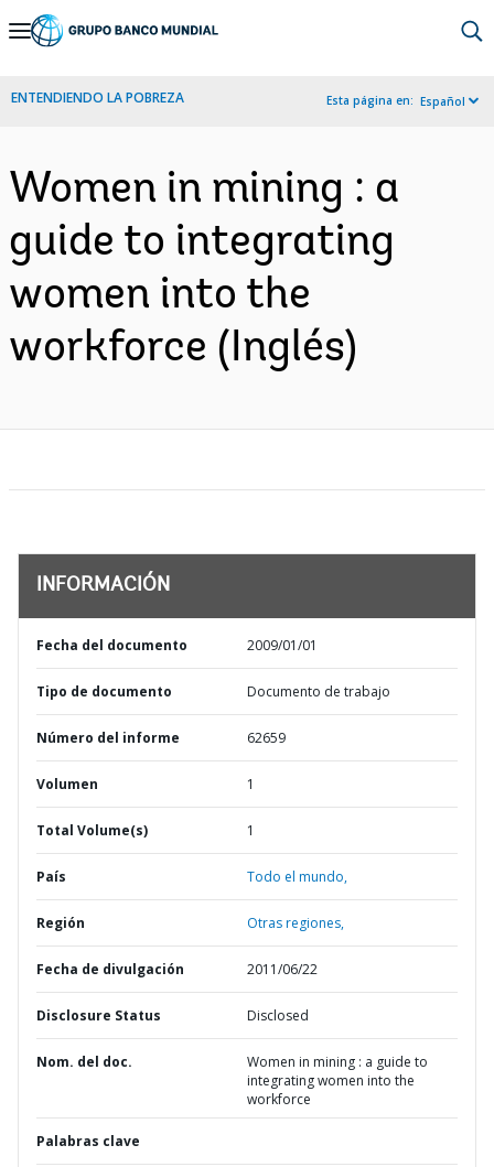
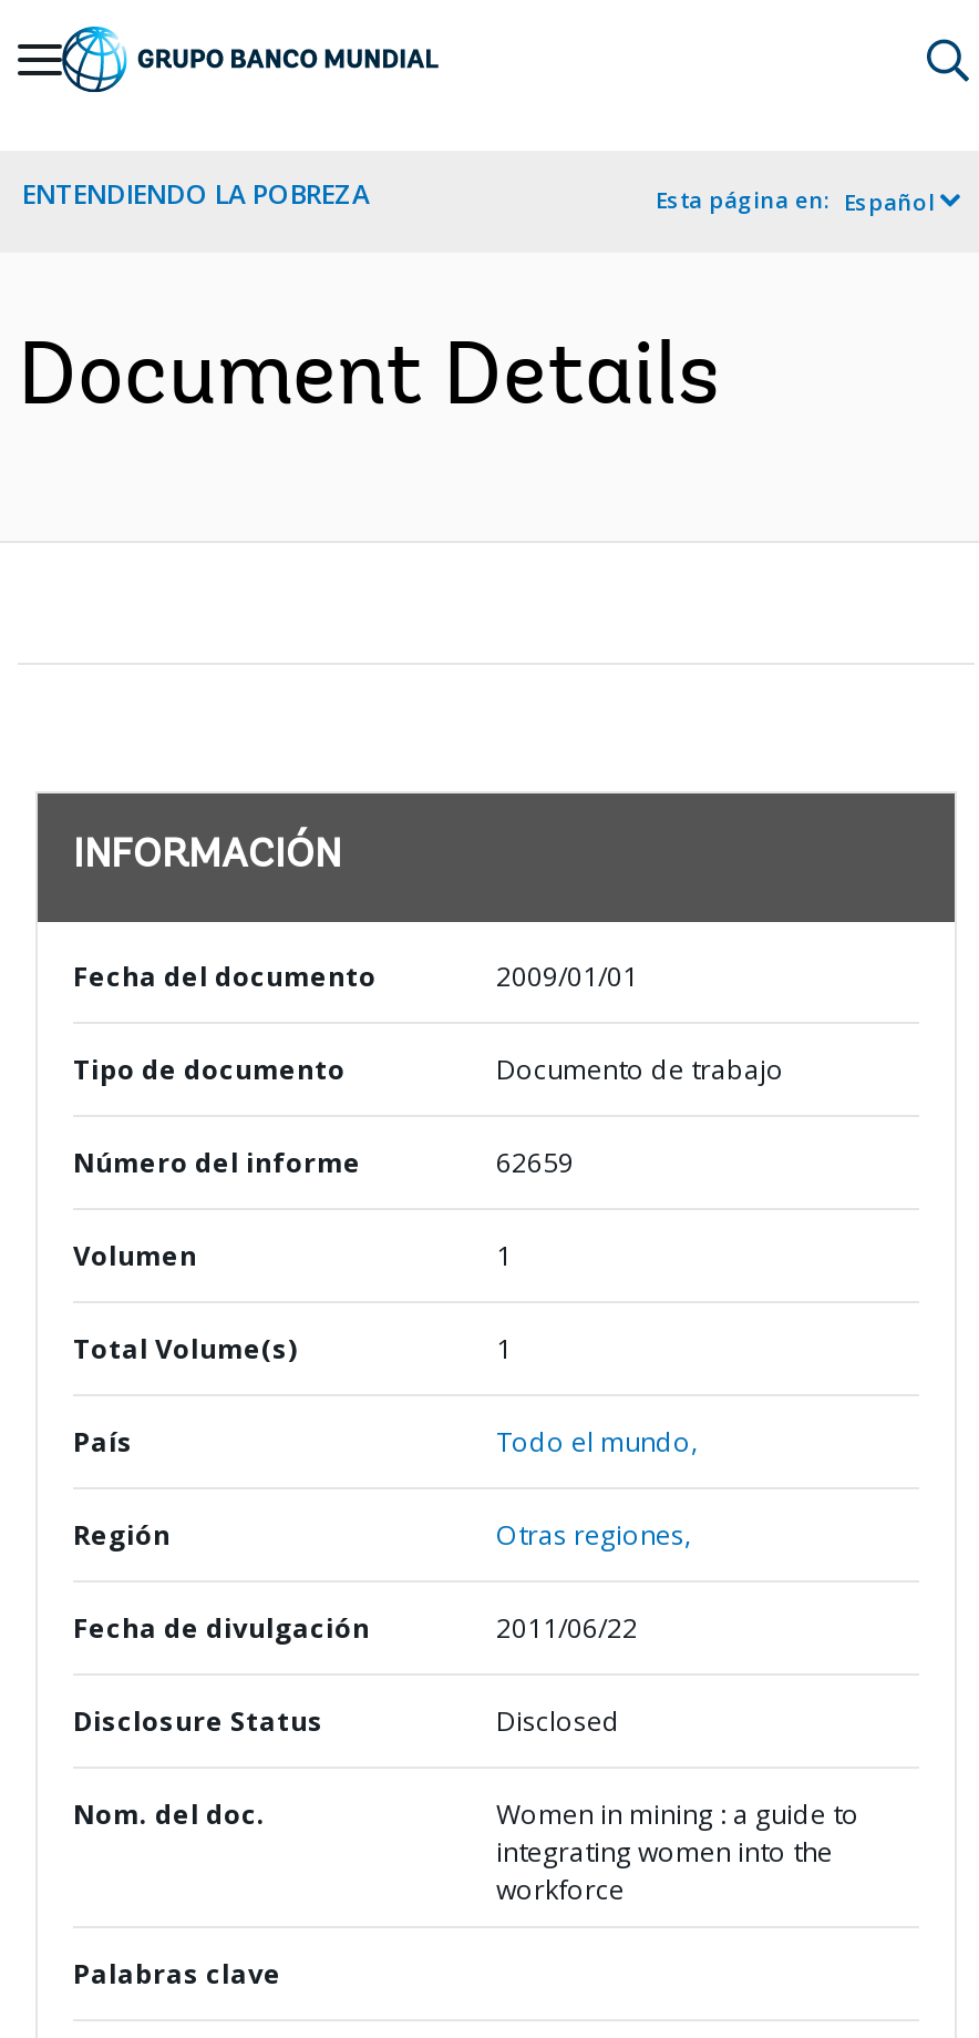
[9,169,399,371] Women in mining : a | guide to integrating | women into the | workforce (Inglés) -> [18,337,720,426] Document Details

